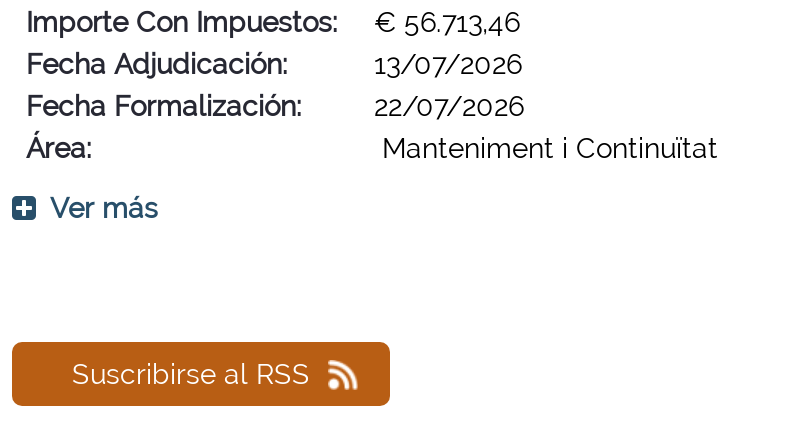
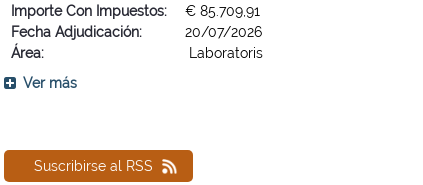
[26,6,520,38] Importe Con Impuestos: € 56.713,46 -> [11,3,260,19] Importe Con Impuestos: € 85.709,91
[26,48,524,122] 13/07/2026 | Fecha Formalización: | 22/07/2026 -> [185,24,262,40] 20/07/2026
[382,132,718,164] Manteniment i Continuïtat -> [189,45,263,61] Laboratoris

